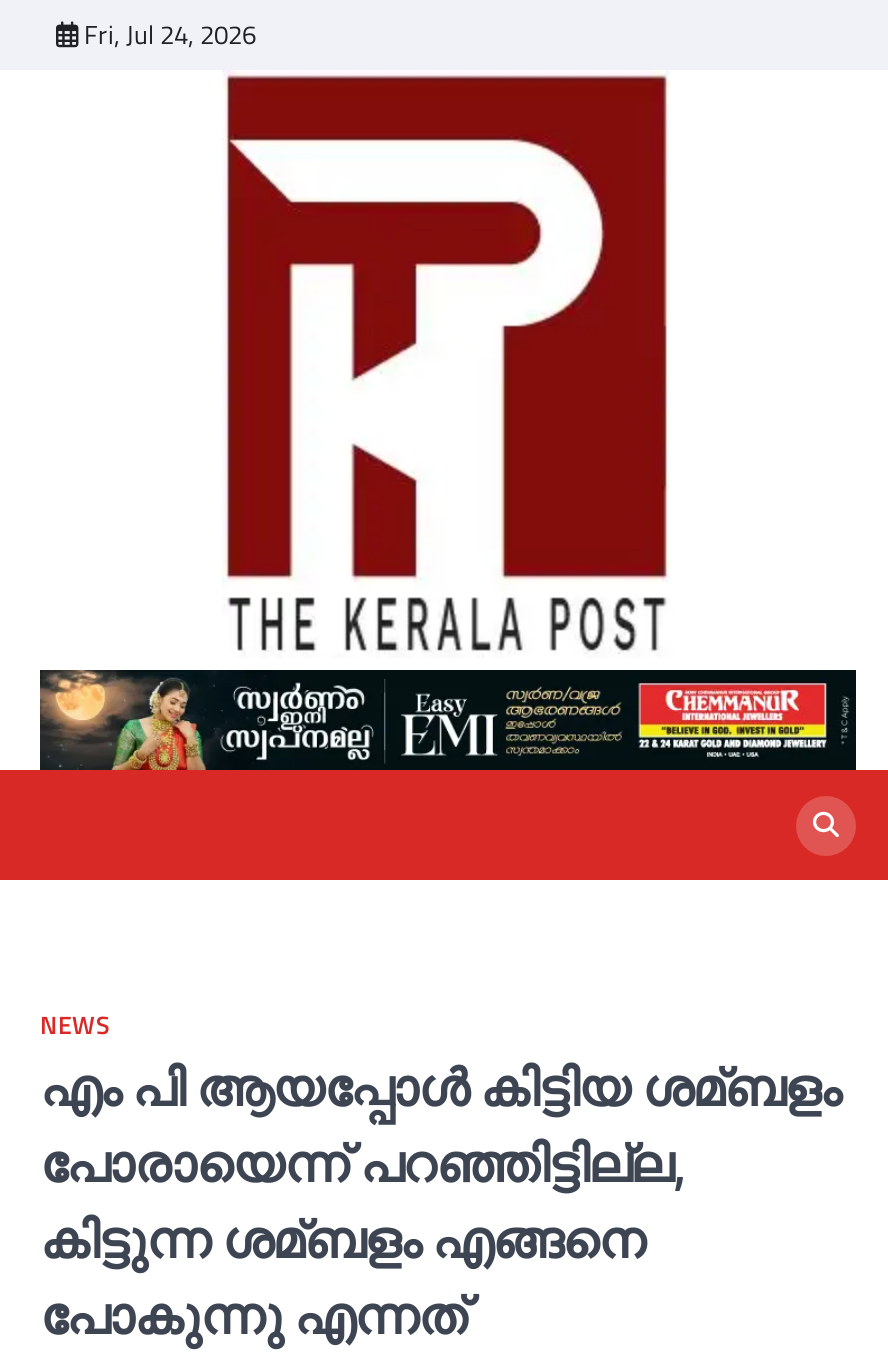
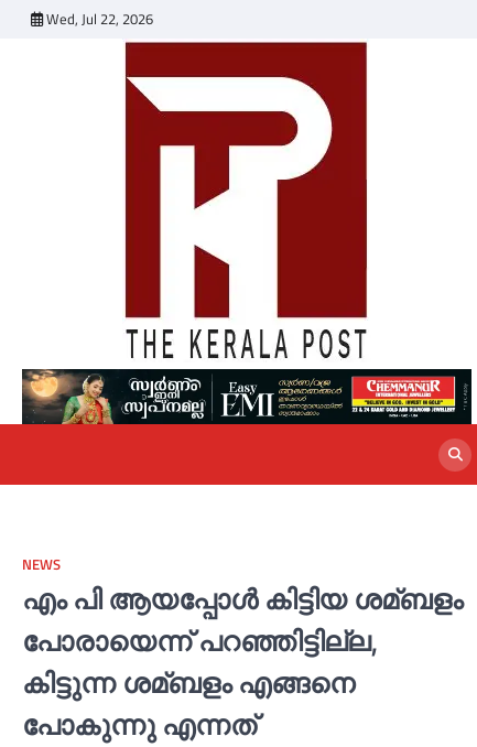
[84,14,256,54] Fri, Jul 24, 2026 -> [46,8,153,30] Wed, Jul 22, 2026

